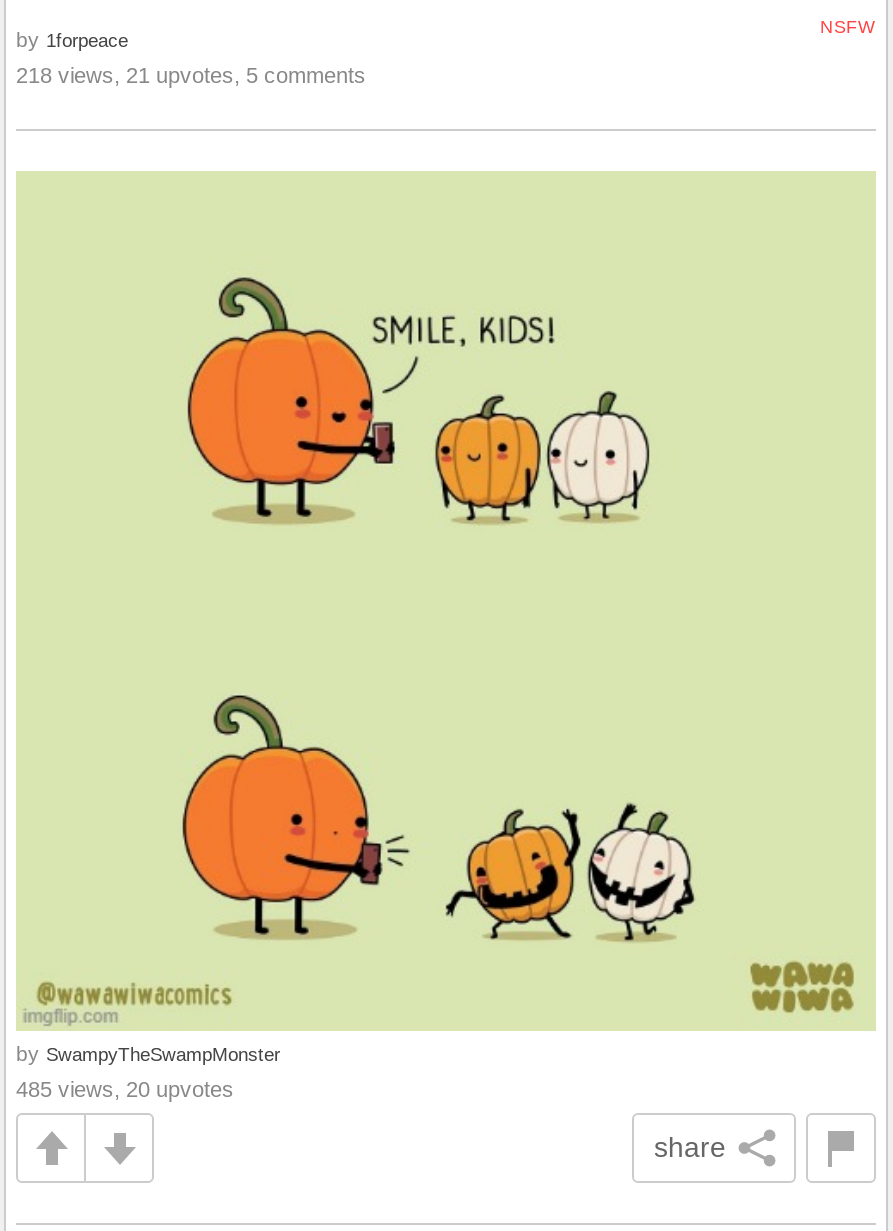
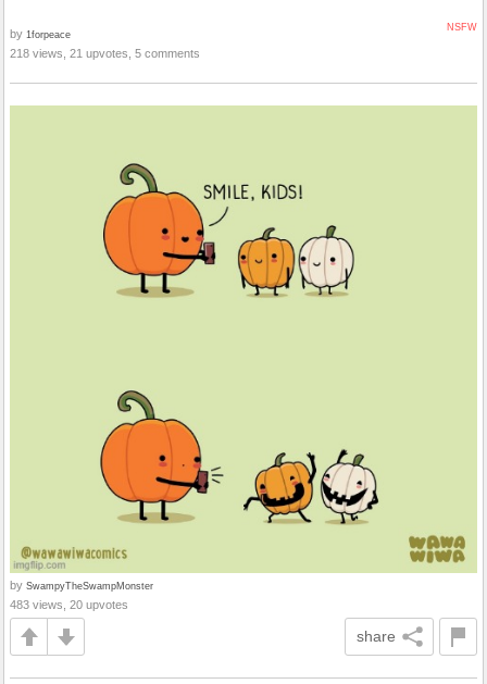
[16,1077,234,1101] 485 views, 20 upvotes -> [10,598,128,611] 483 views, 20 upvotes

